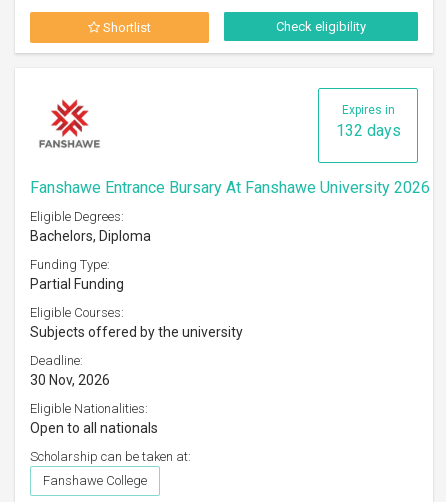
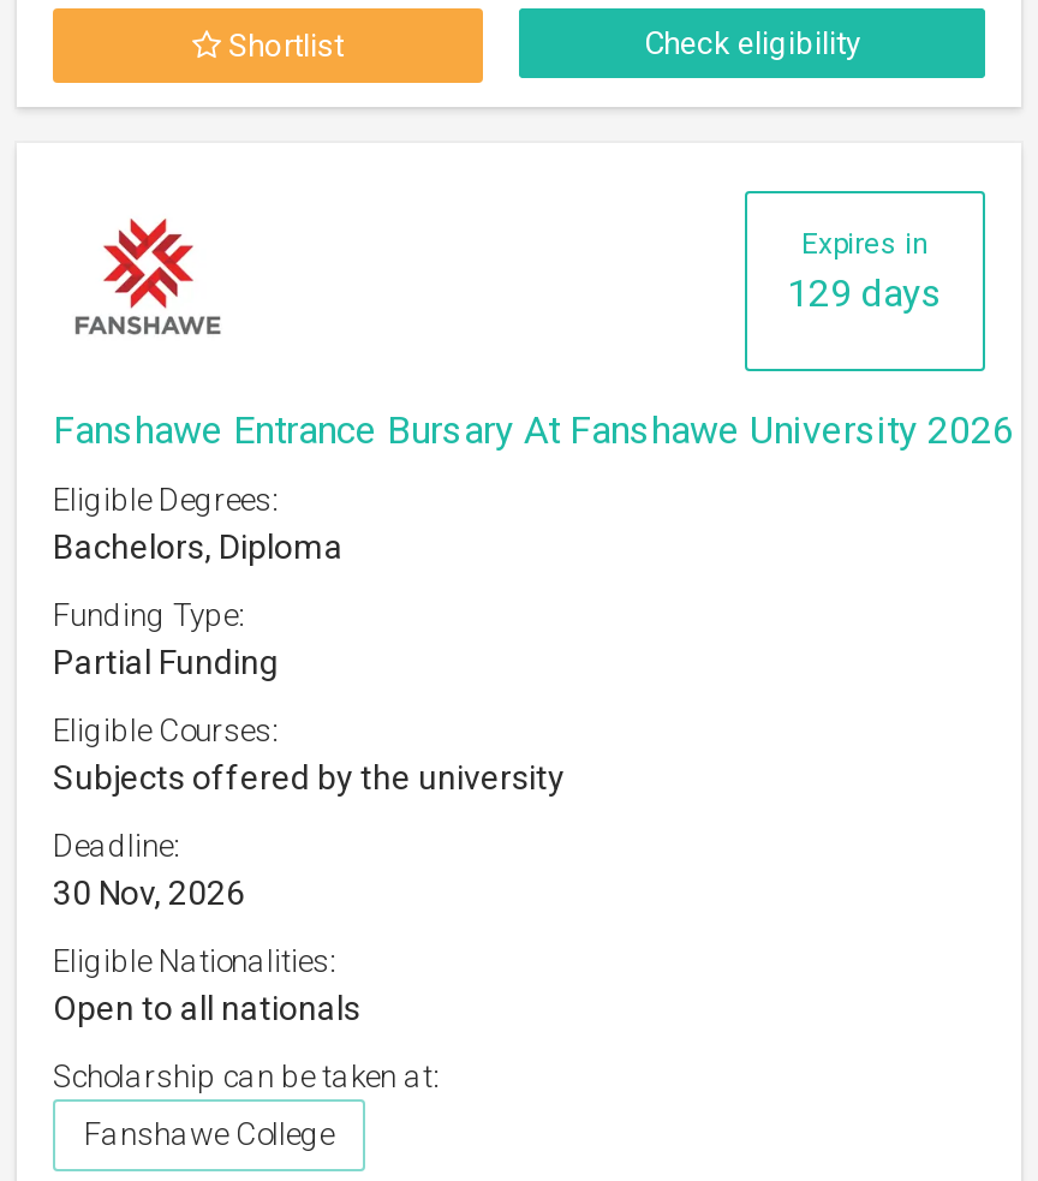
[335,121,400,140] 132 days -> [787,270,943,316] 129 days

